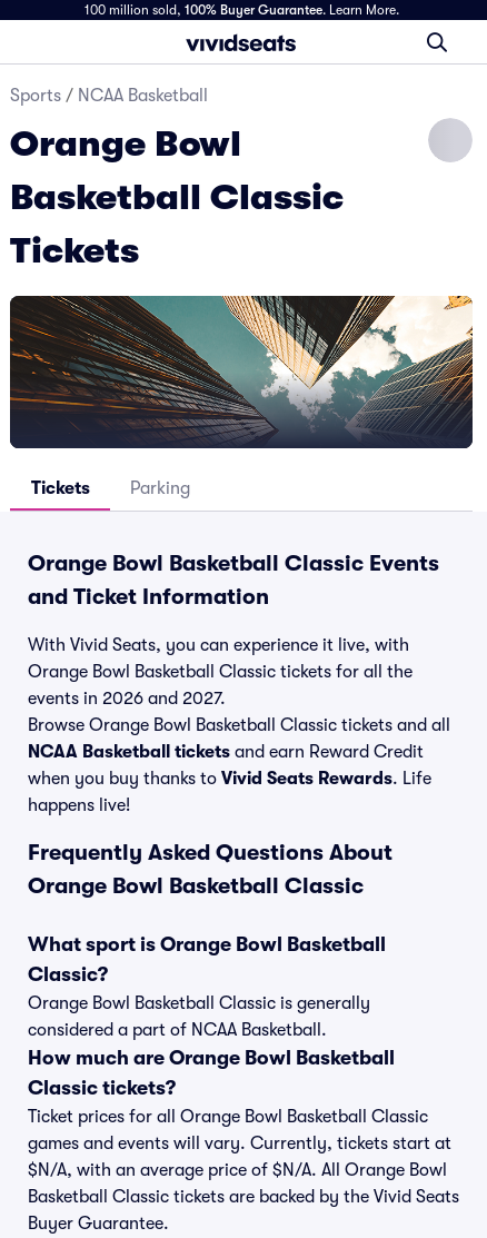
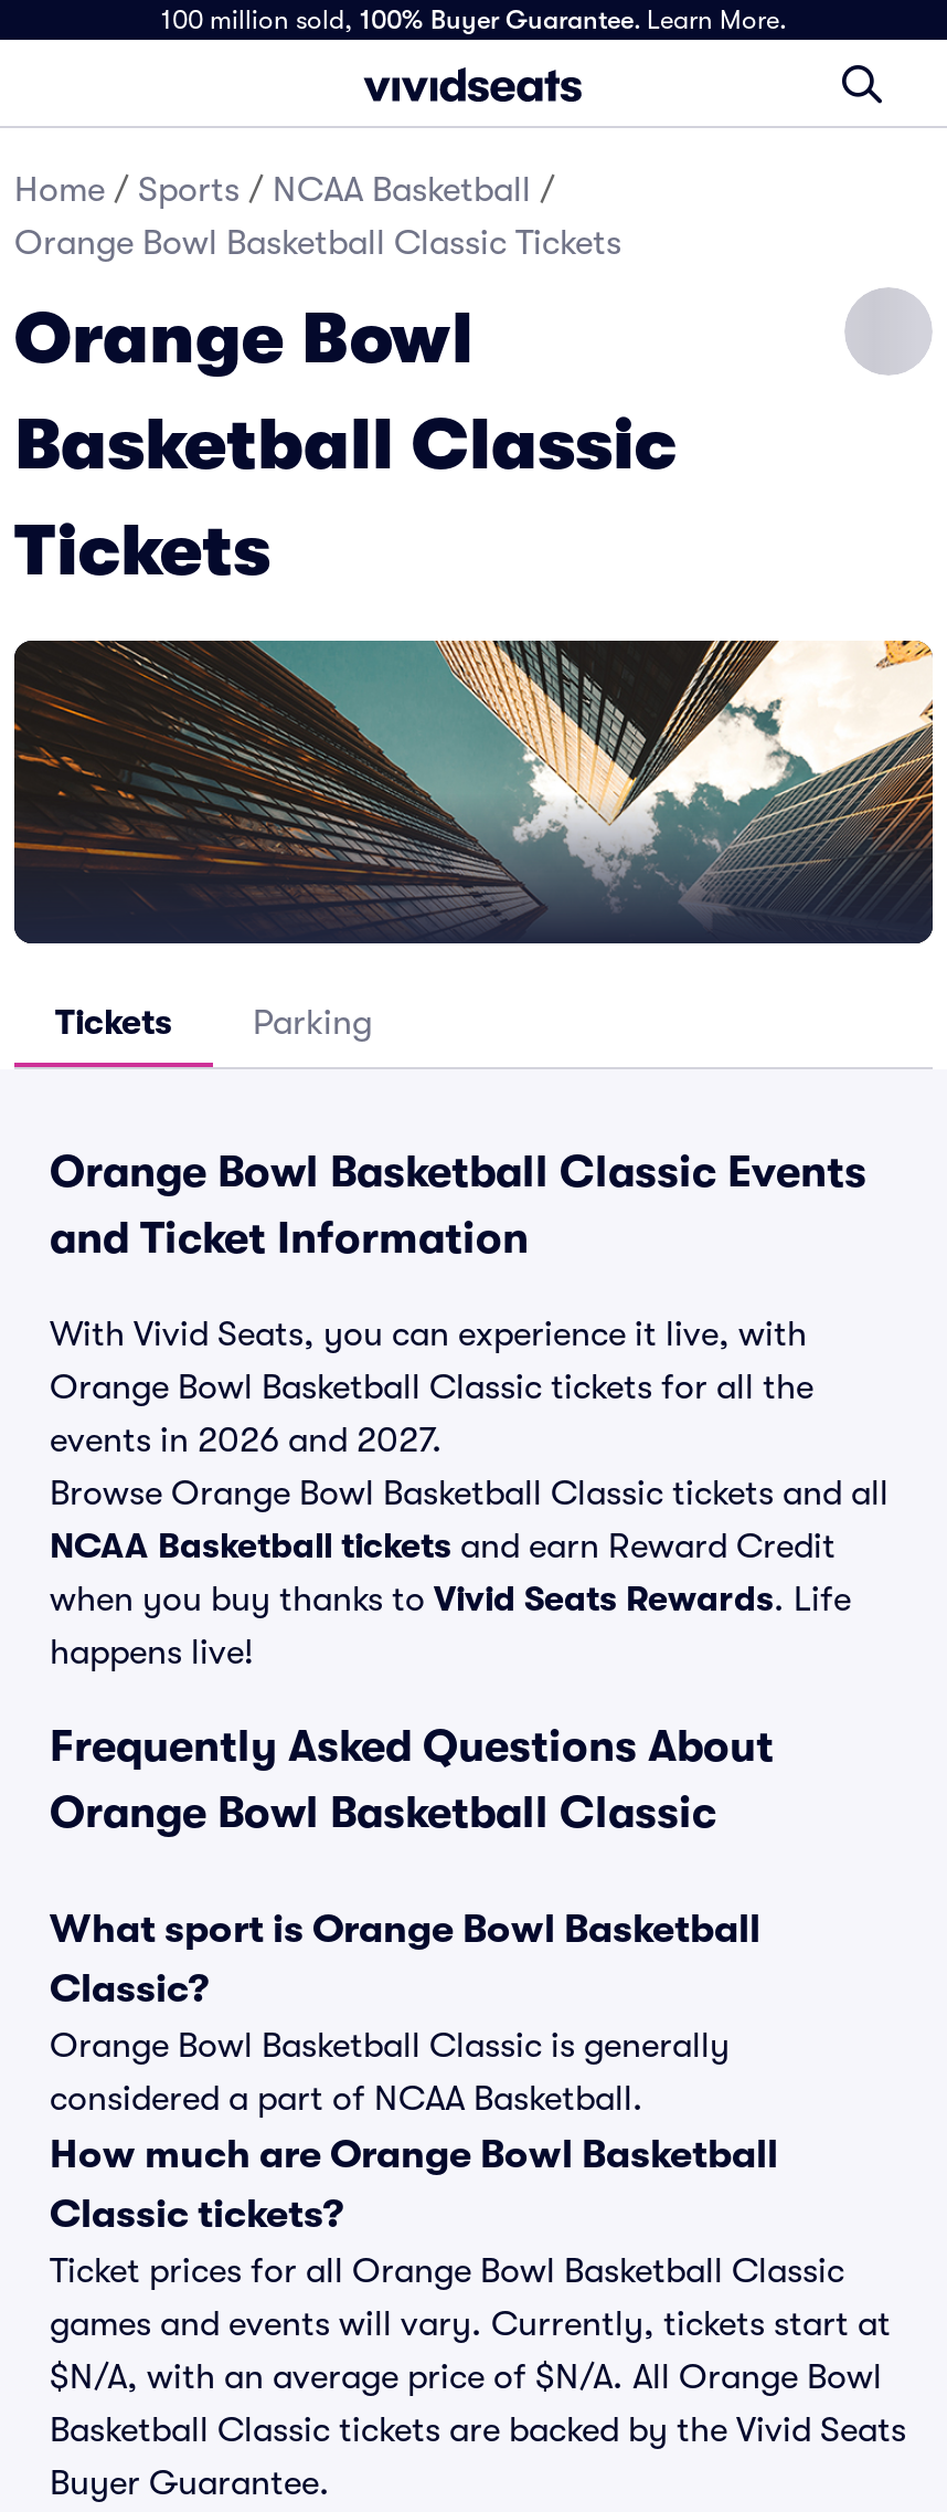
[10,86,208,106] Sports / NCAA Basketball -> [14,170,621,263] Home / Sports / NCAA Basketball / | Orange Bowl Basketball Classic Tickets

